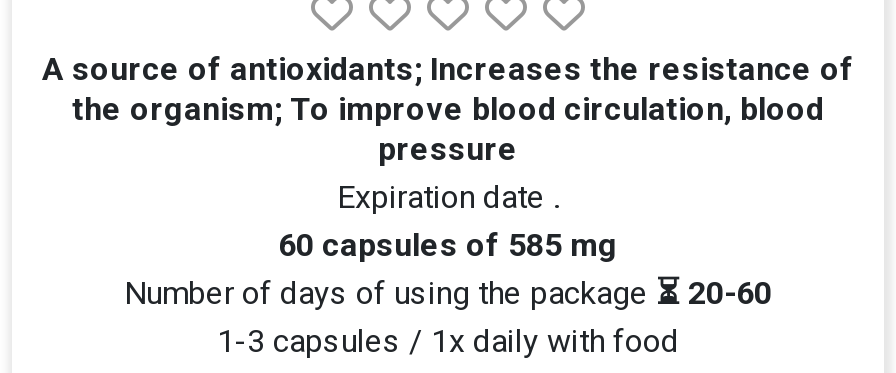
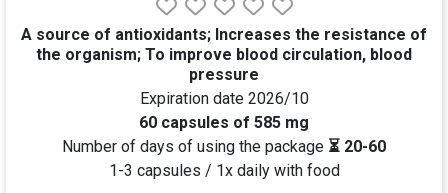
[337,179,559,217] Expiration date . -> [139,89,308,108] Expiration date 2026/10

